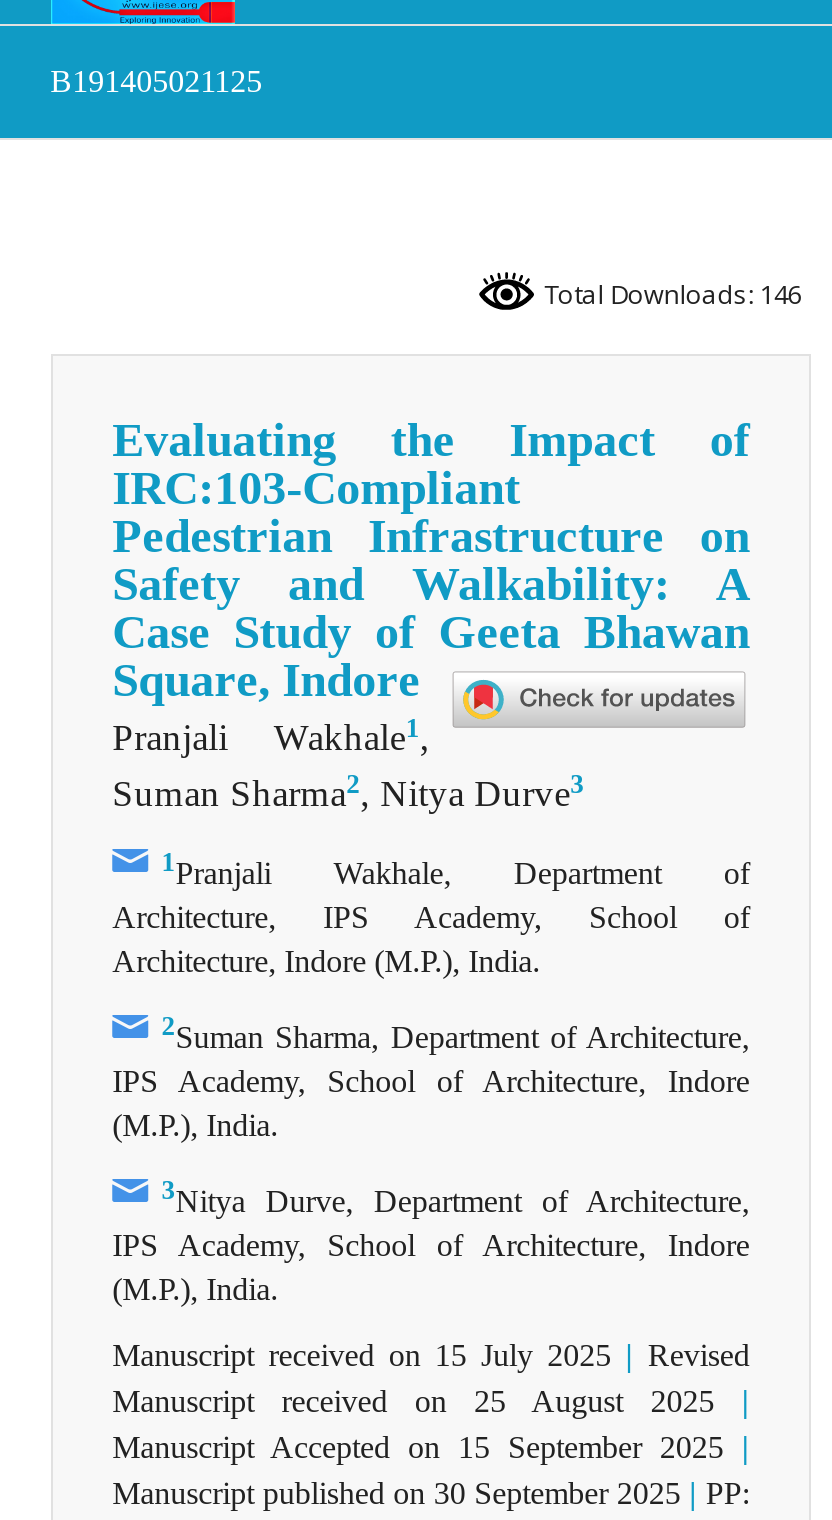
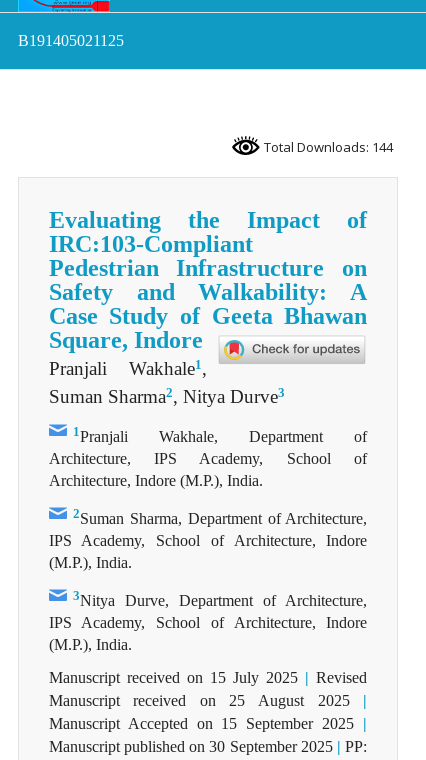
[538,276,802,312] Total Downloads: 146 -> [261,138,393,156] Total Downloads: 144

